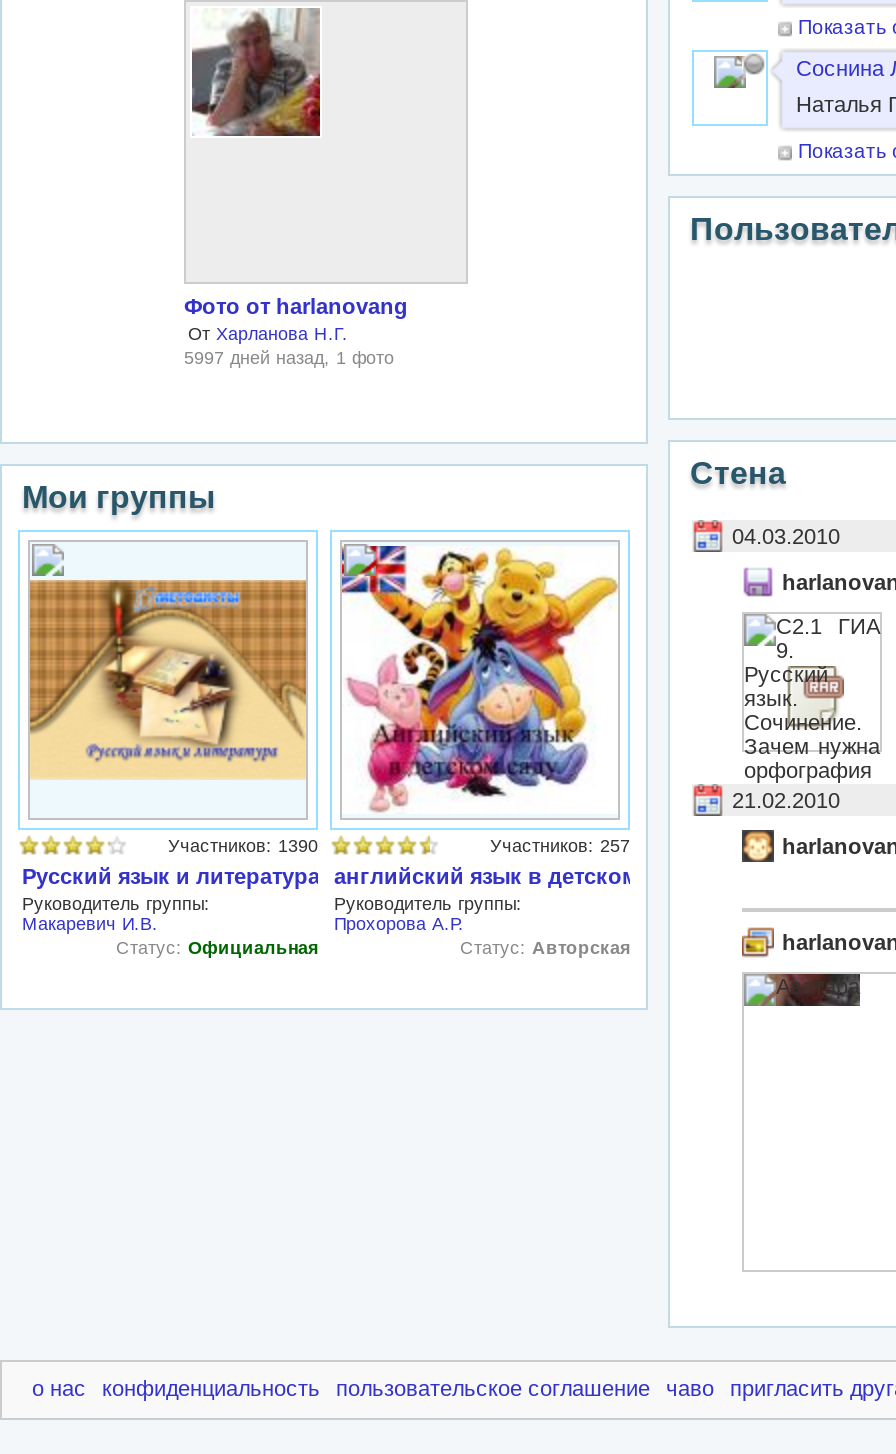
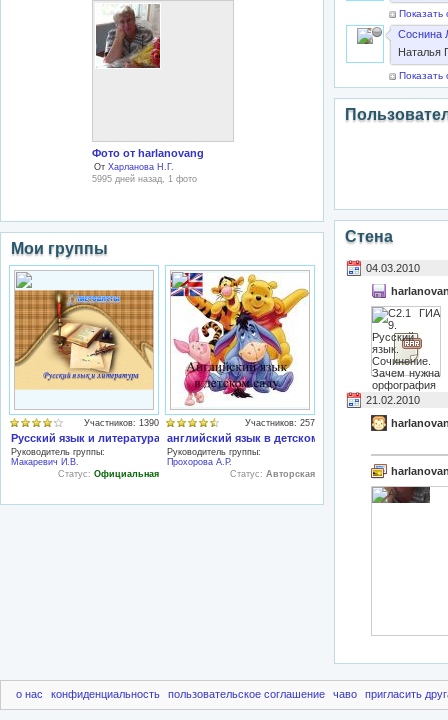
[184,347,394,367] 5997 дней назад, 1 фото -> [92,173,197,183] 5995 дней назад, 1 фото

